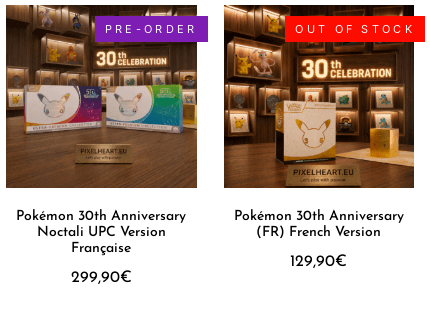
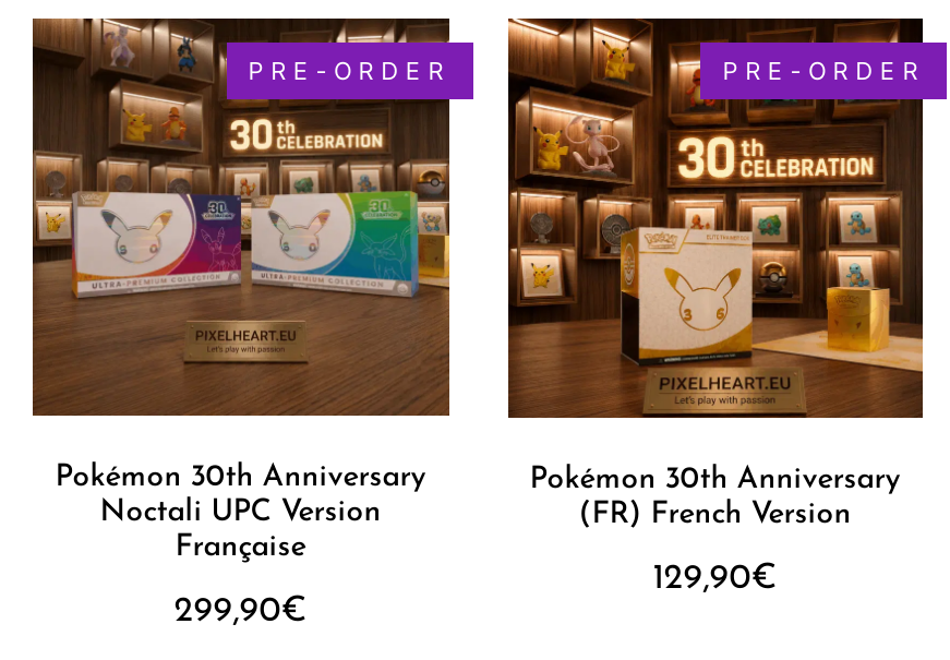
[295,22,415,36] OUT OF STOCK -> [723,55,925,86] PRE-ORDER

